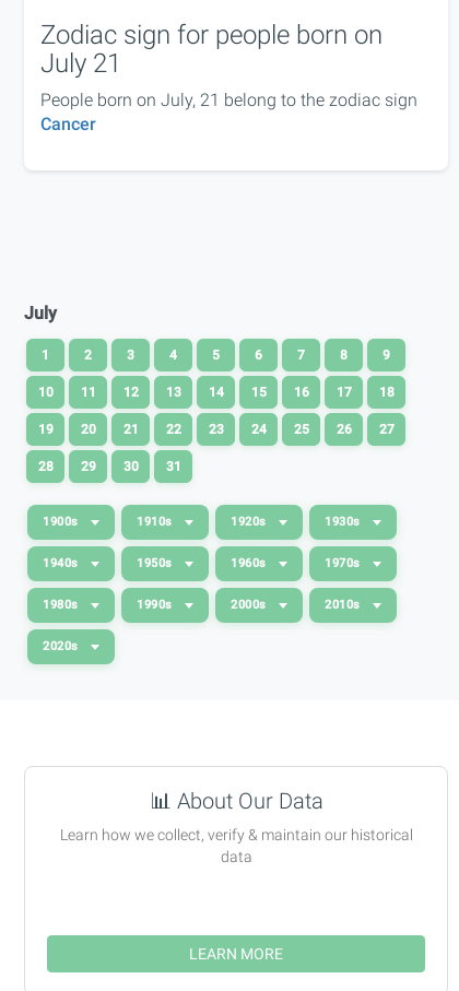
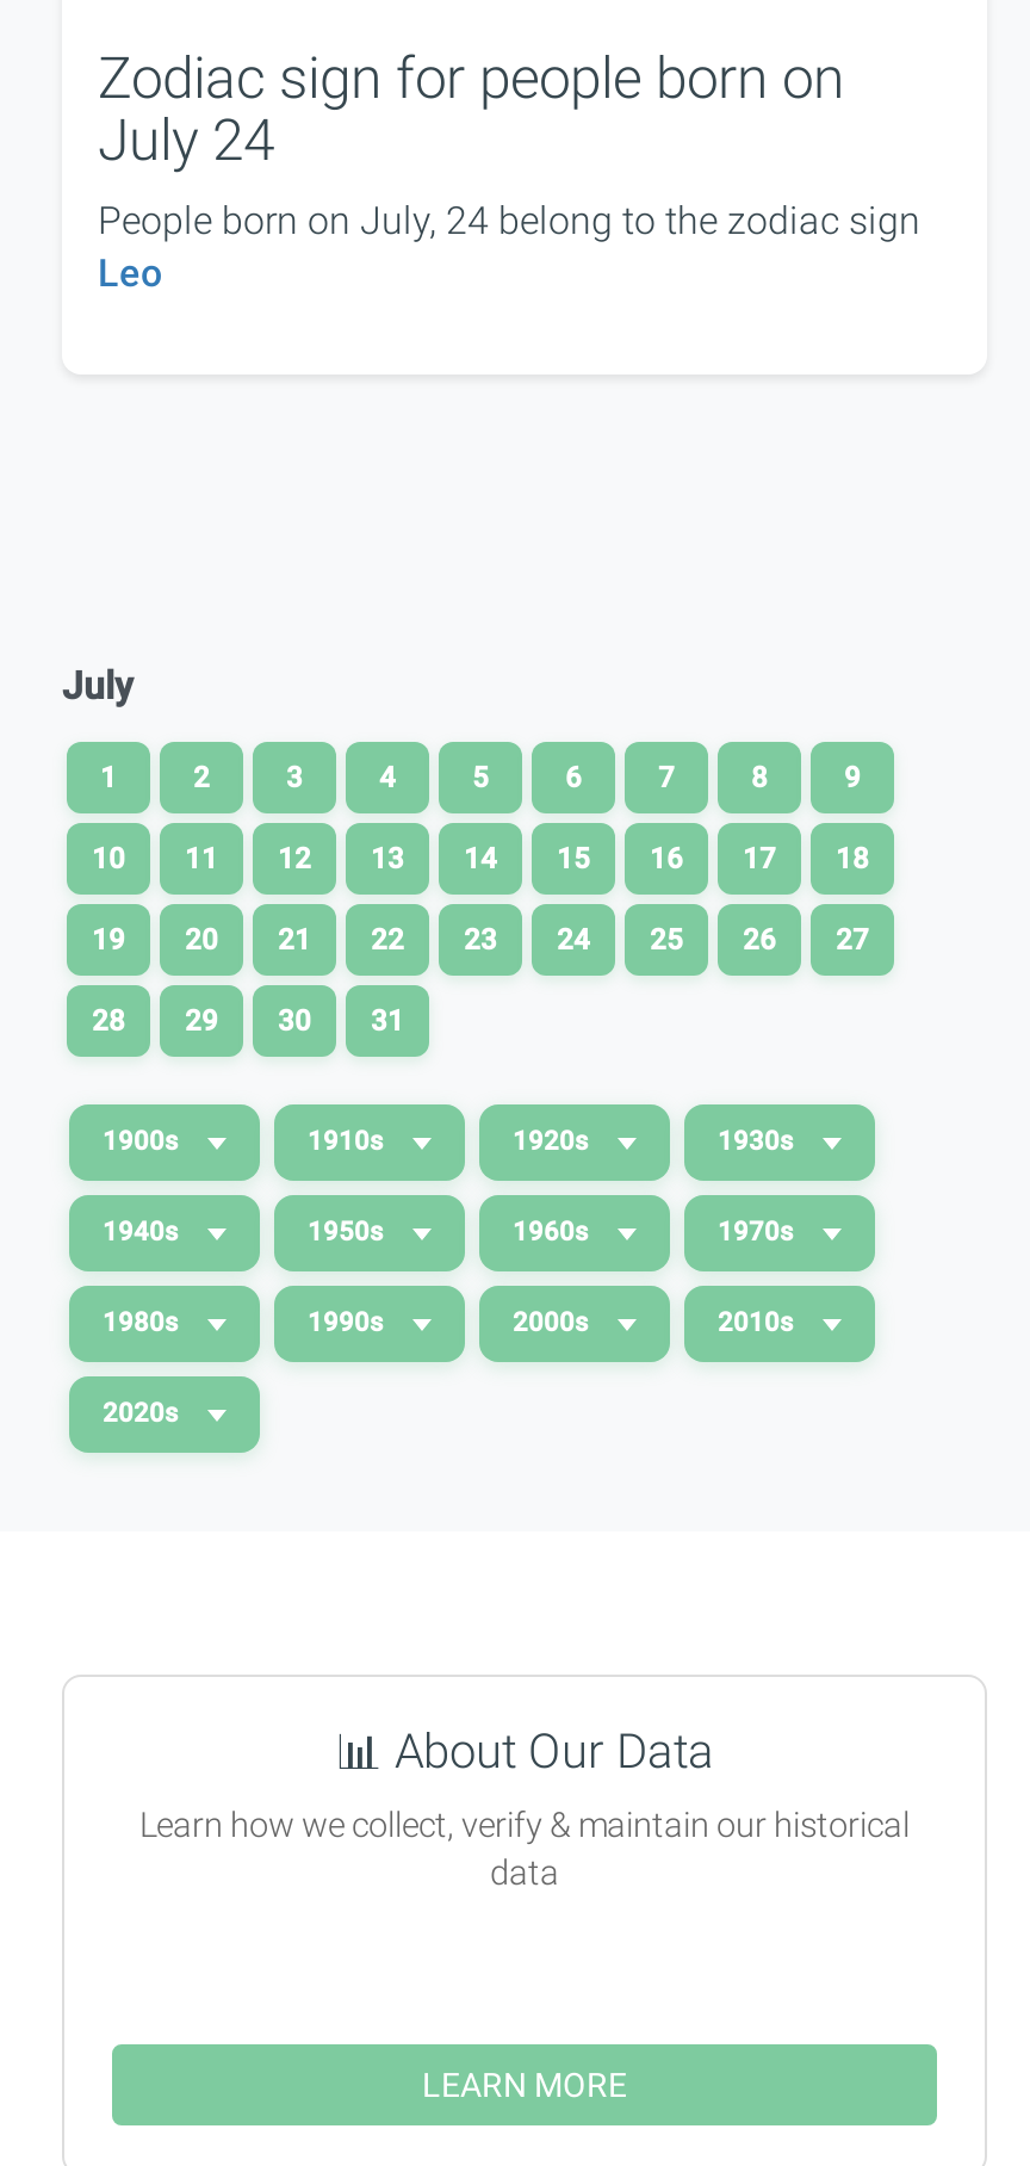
[40,48,417,135] July 21 | People born on July, 21 belong to the zodiac sign | Cancer -> [98,108,920,296] July 24 | People born on July, 24 belong to the zodiac sign | Leo

